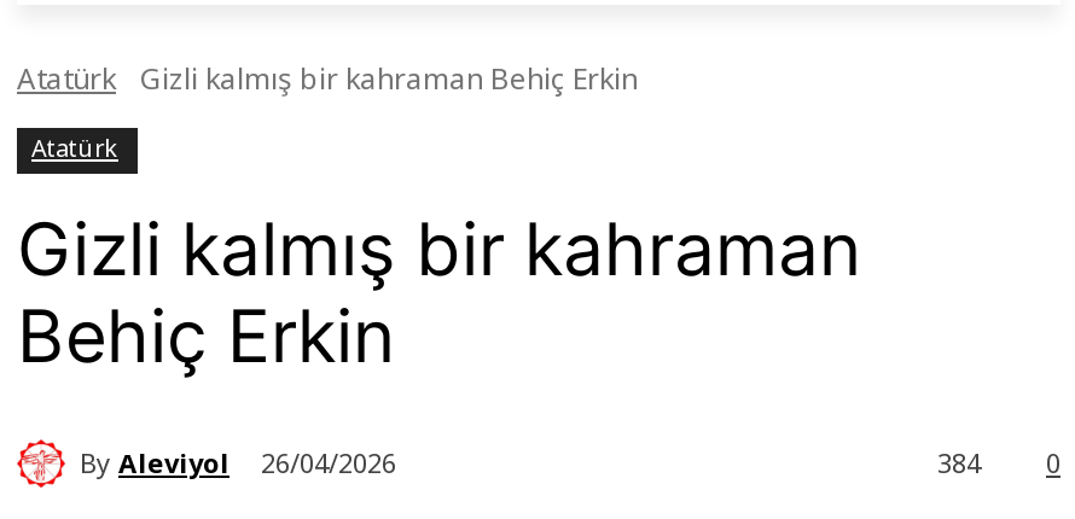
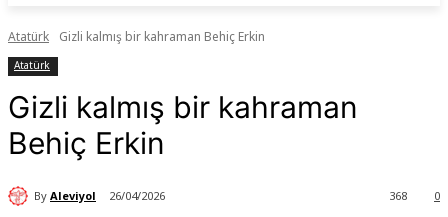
[937,444,1061,480] 384 0 -> [389,188,440,203] 368 0

